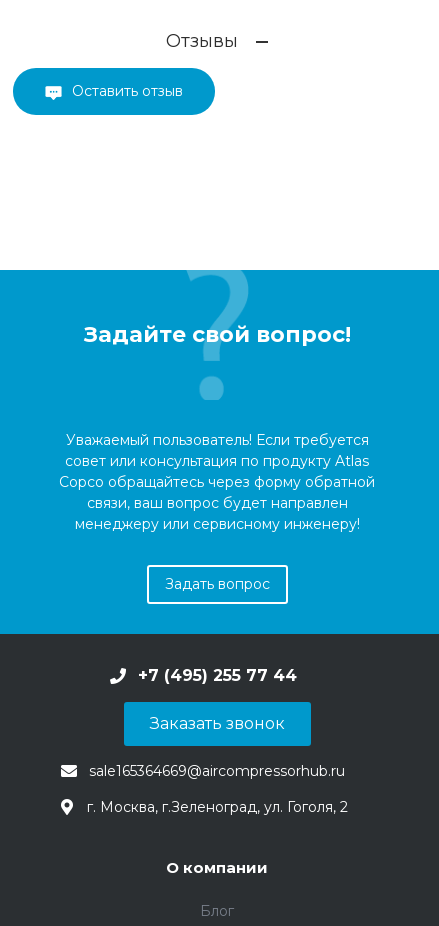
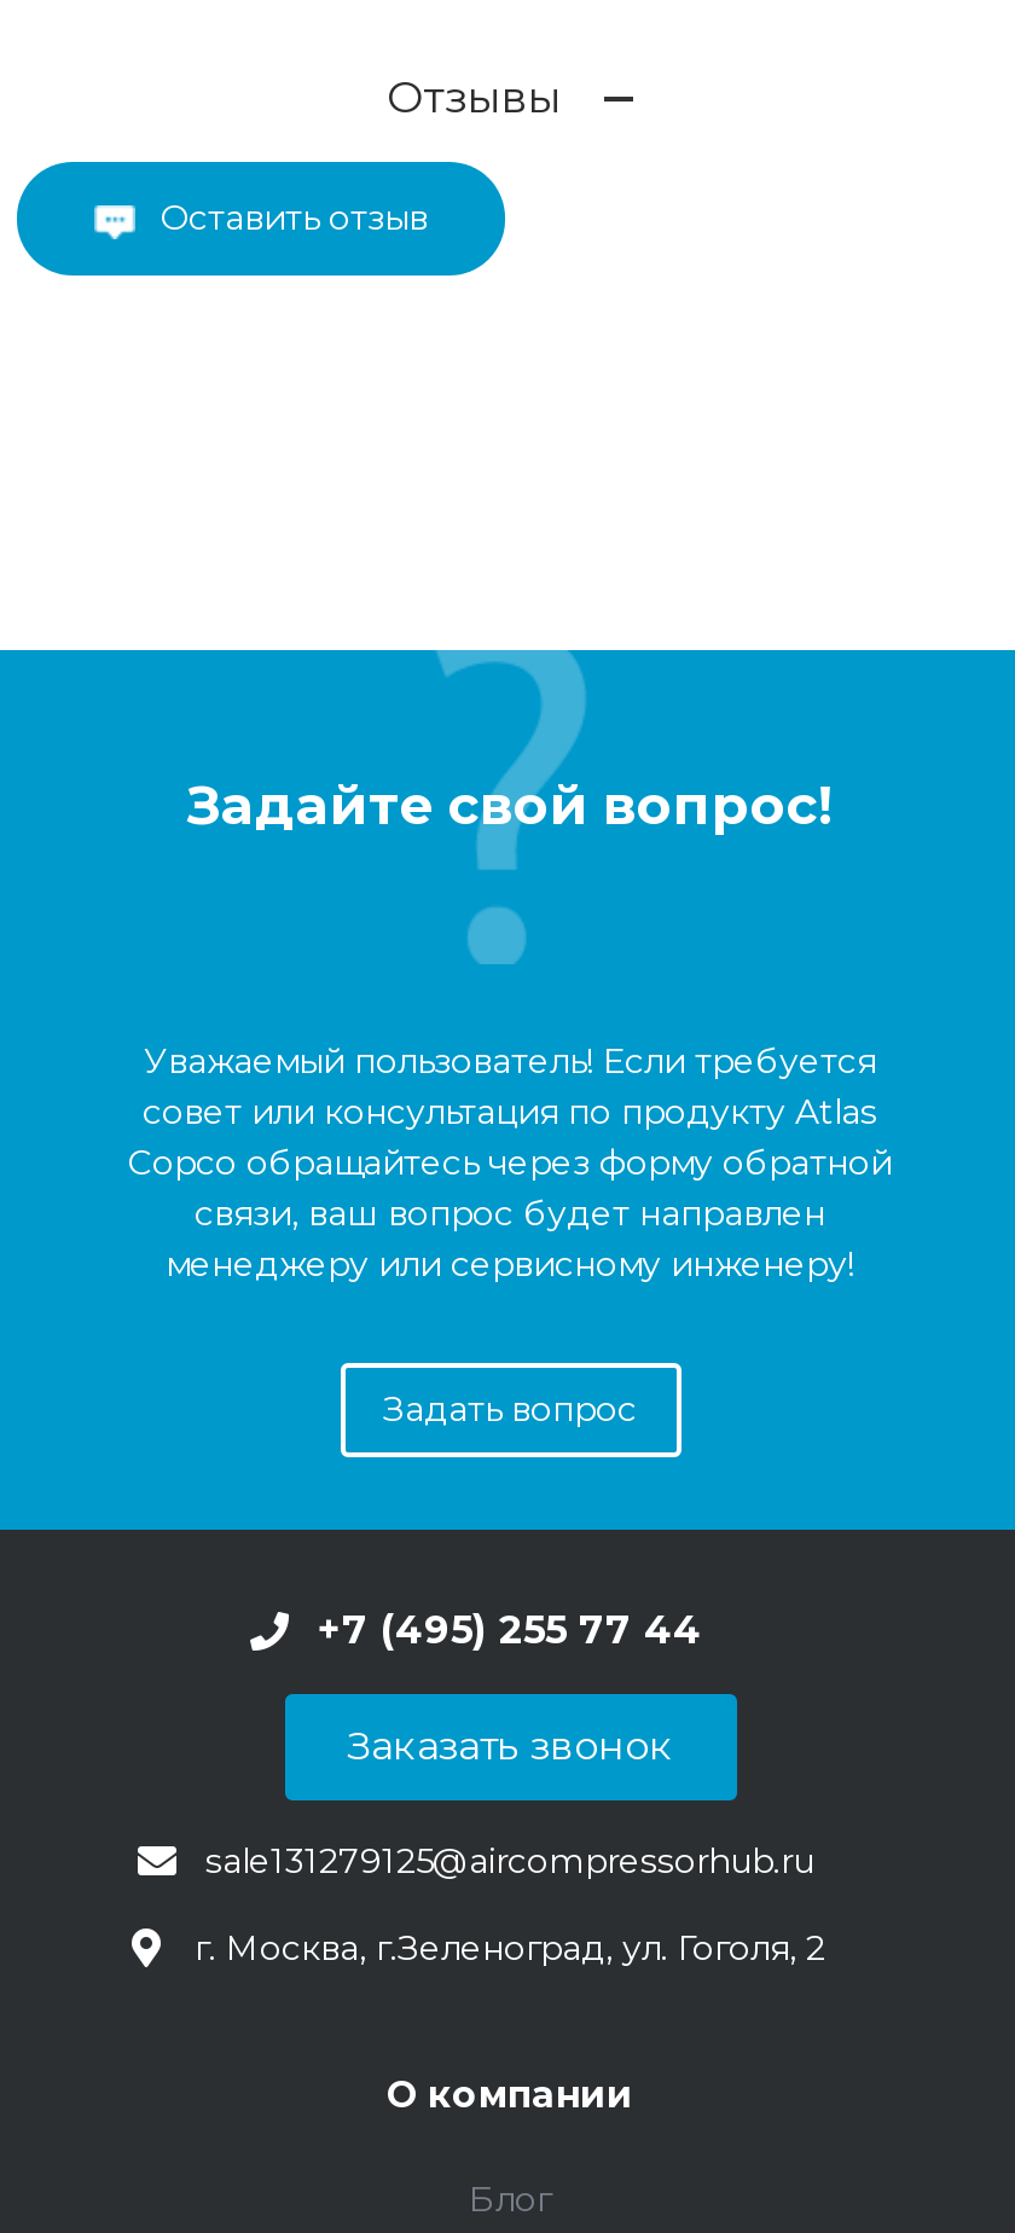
[89,762,345,780] sale165364669@aircompressorhub.ru -> [205,1839,814,1883] sale131279125@aircompressorhub.ru

